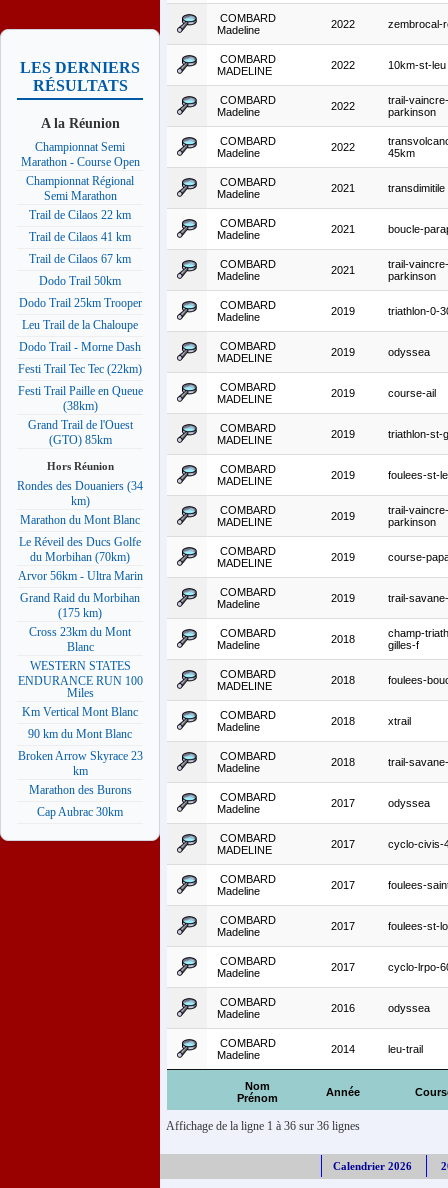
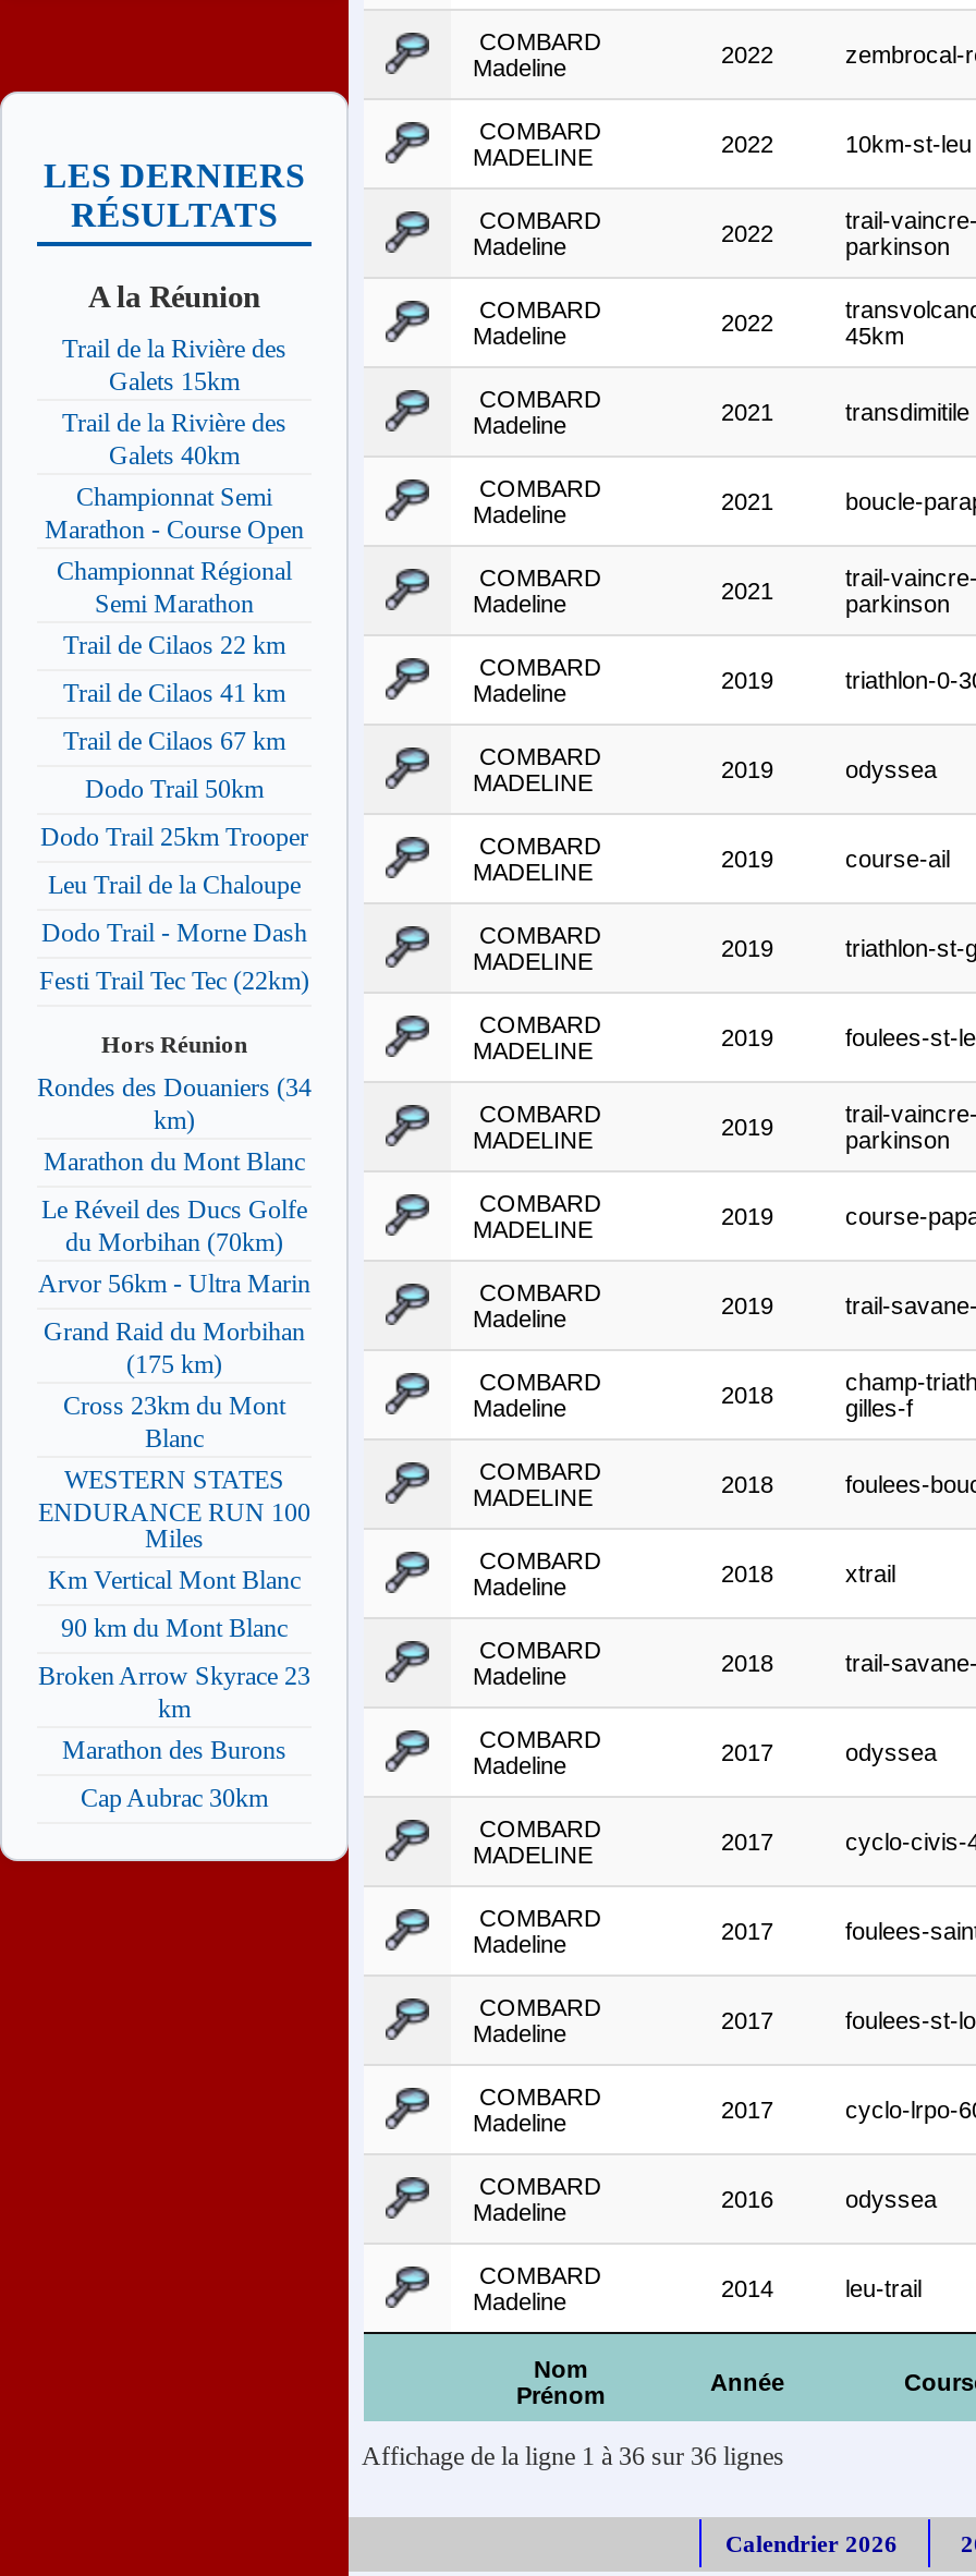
moved [18,140,142,376] -> [39,482,309,997]: Championnat Semi | Marathon - Course Open | Championnat Régional | ... | Dodo Trail - Morne Dash | Festi Trail Tec Tec (22km)
none -> [62,334,286,467] Trail de la Rivière des | Galets 15km | Trail de la Rivière des | Galets 40km
[17,384,142,445] Festi Trail Paille en Queue | (38km) | Grand Trail de l'Ouest | (GTO) 85km -> none

